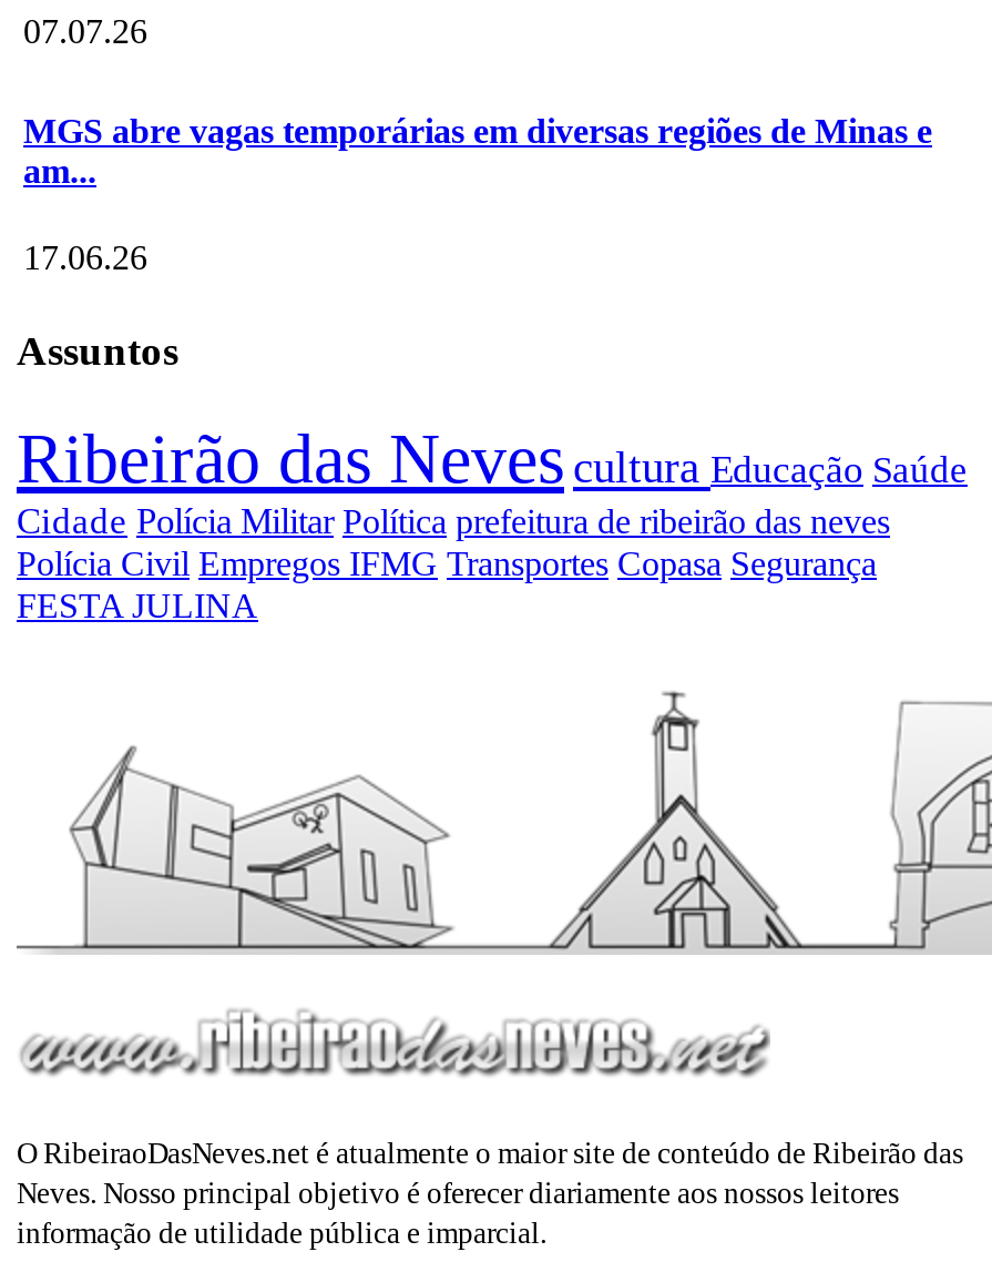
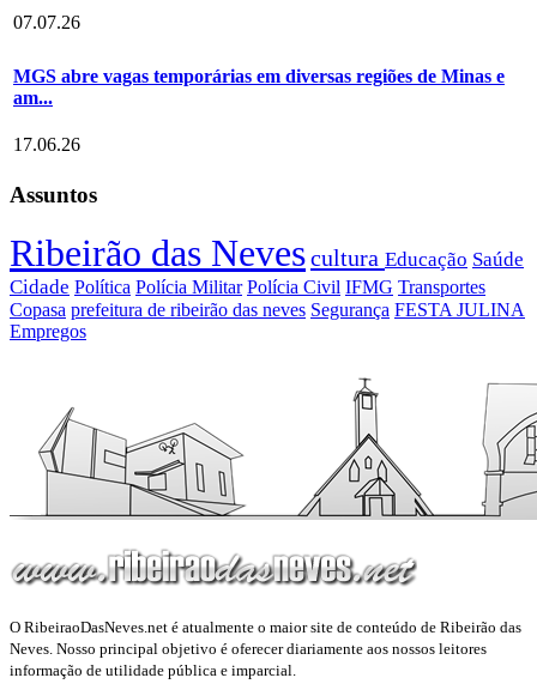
[17,499,890,624] Cidade Polícia Militar Política prefeitura de ribeirão das neves | Polícia Civil Empregos IFMG Transportes Copasa Segurança | FESTA JULINA -> [10,275,525,341] Cidade Política Polícia Militar Polícia Civil IFMG Transportes | Copasa prefeitura de ribeirão das neves Segurança FESTA JULINA | Empregos

